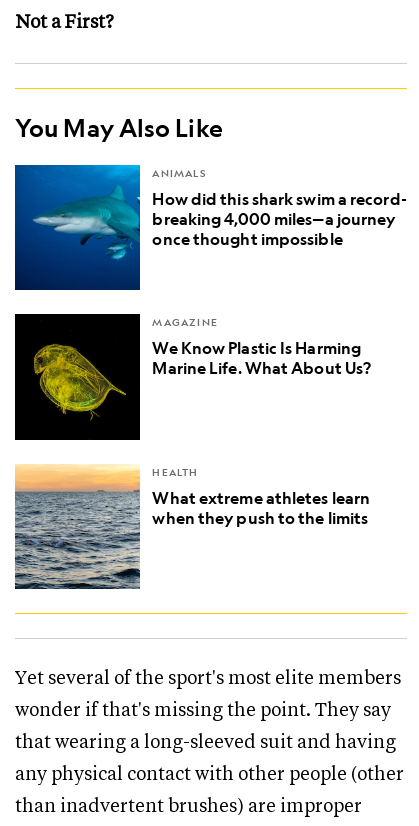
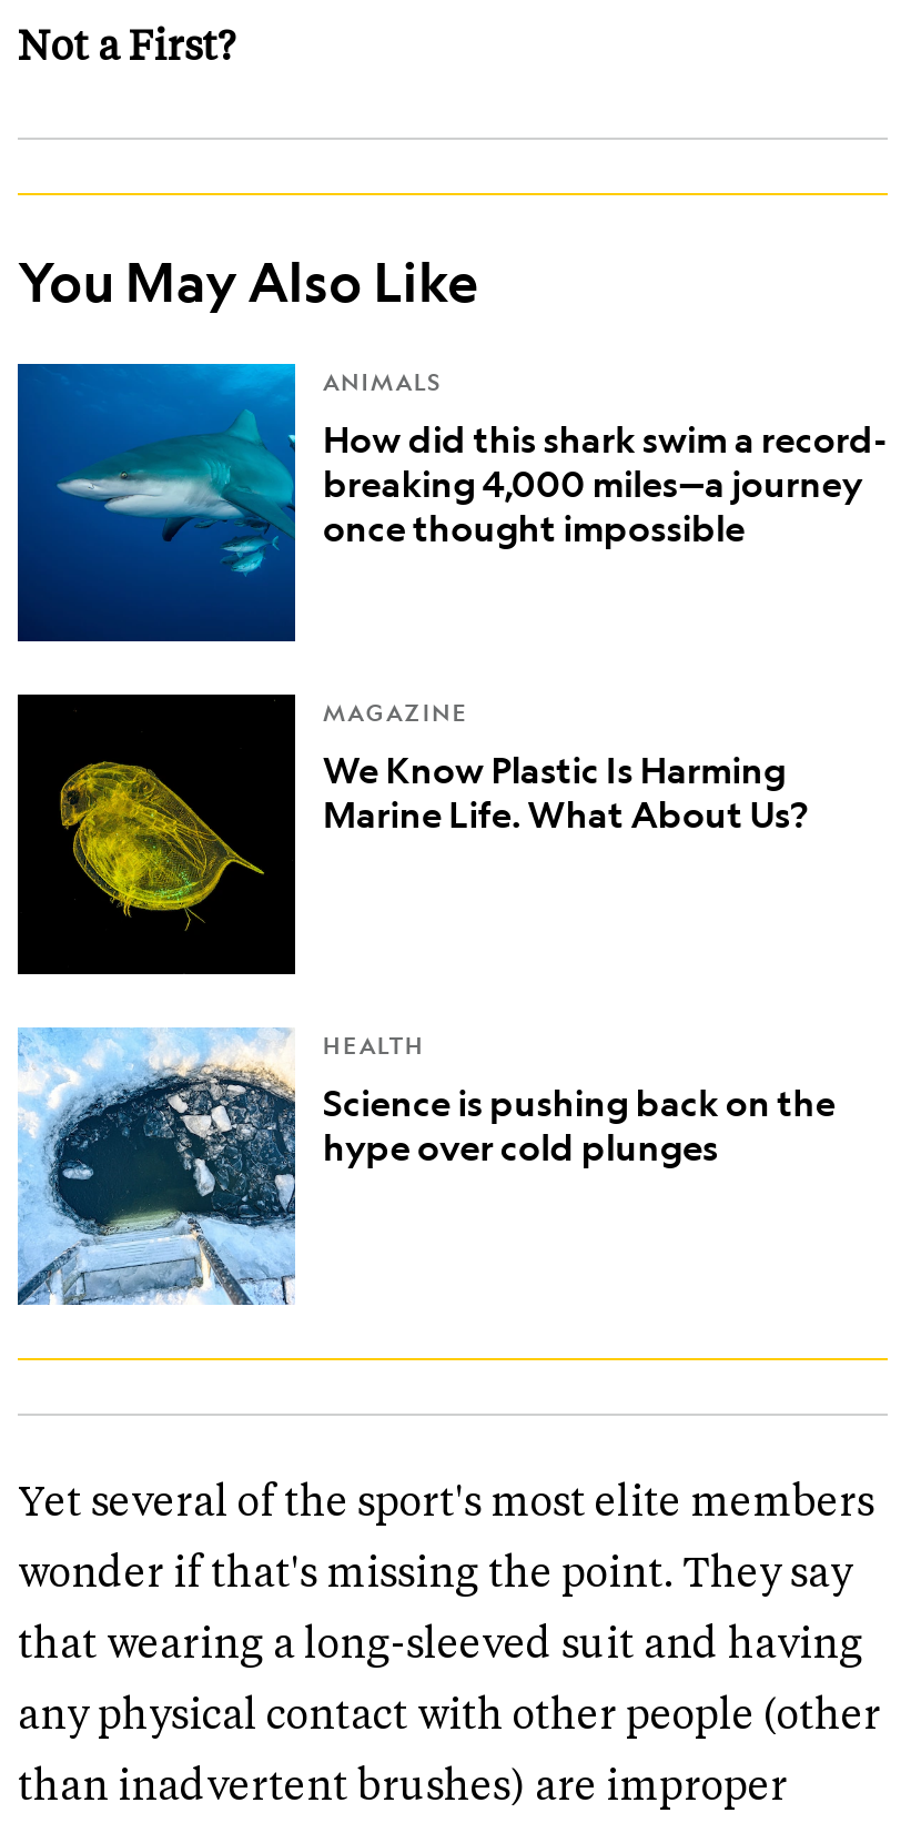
[14,464,370,590] [image] | What extreme athletes learn | when they push to the limits -> [16,1025,835,1307] [image] | Science is pushing back on the | hype over cold plunges

